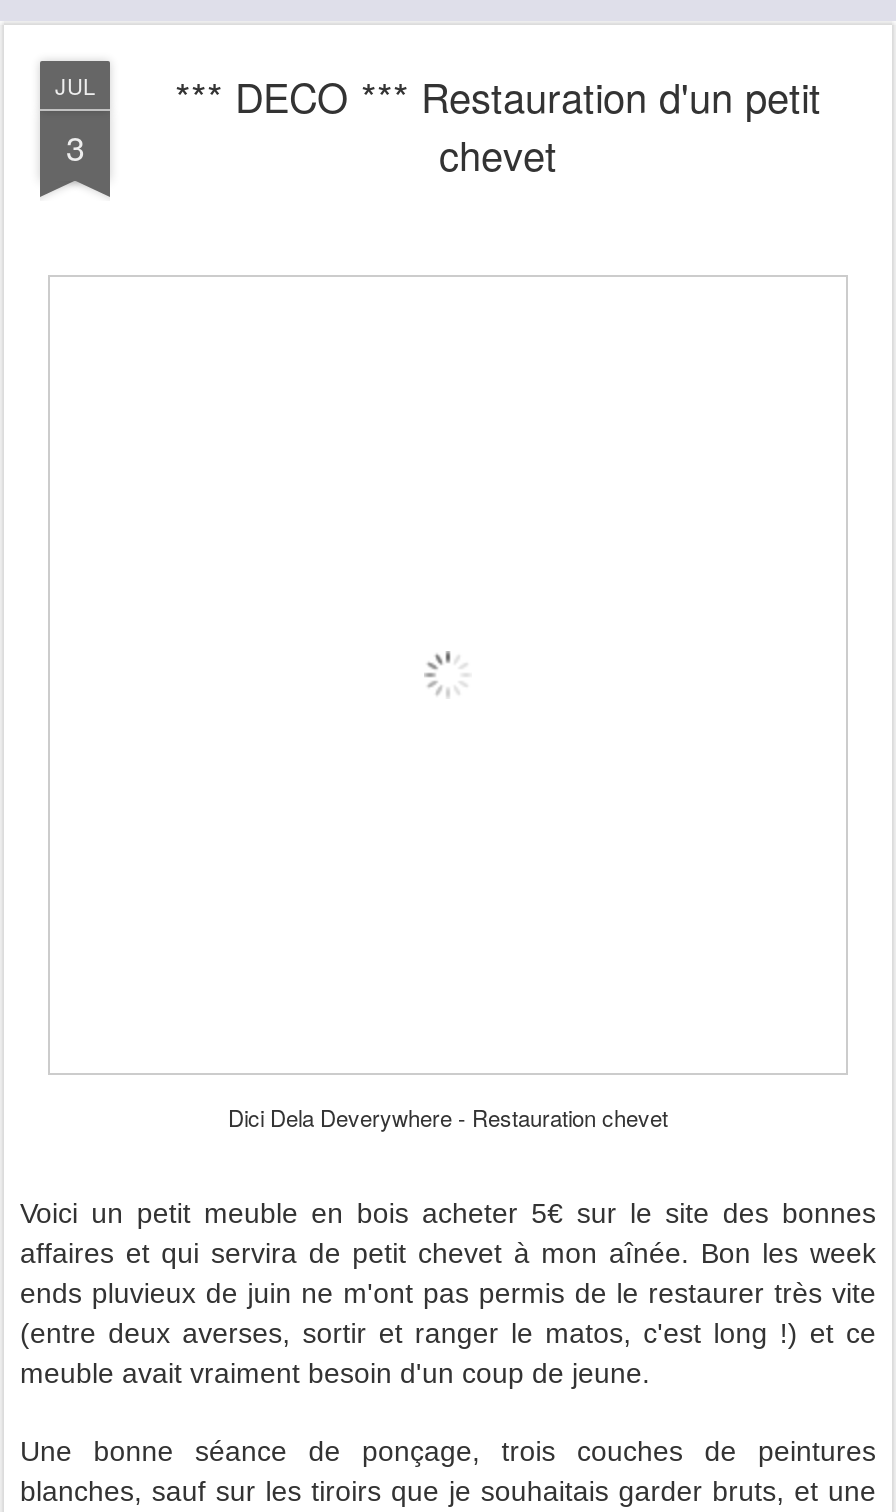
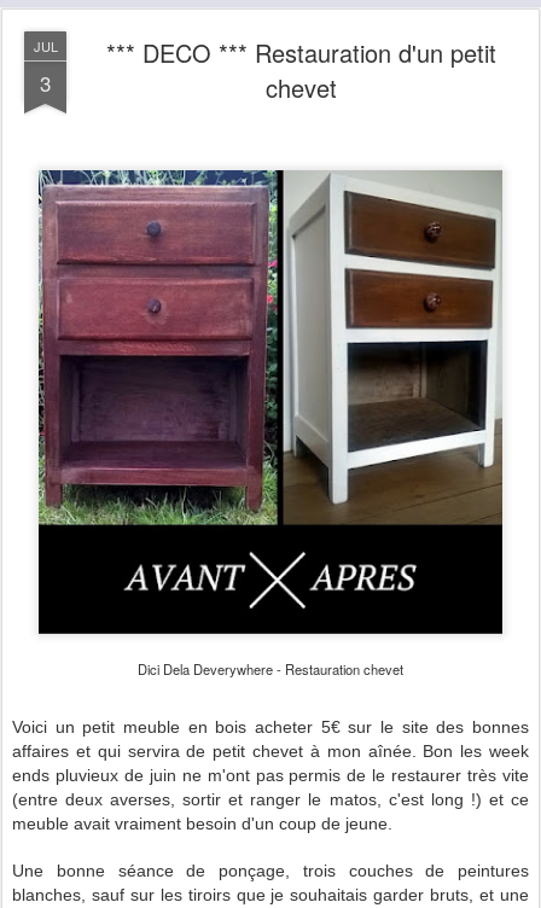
none -> [37,169,504,635] [image]

